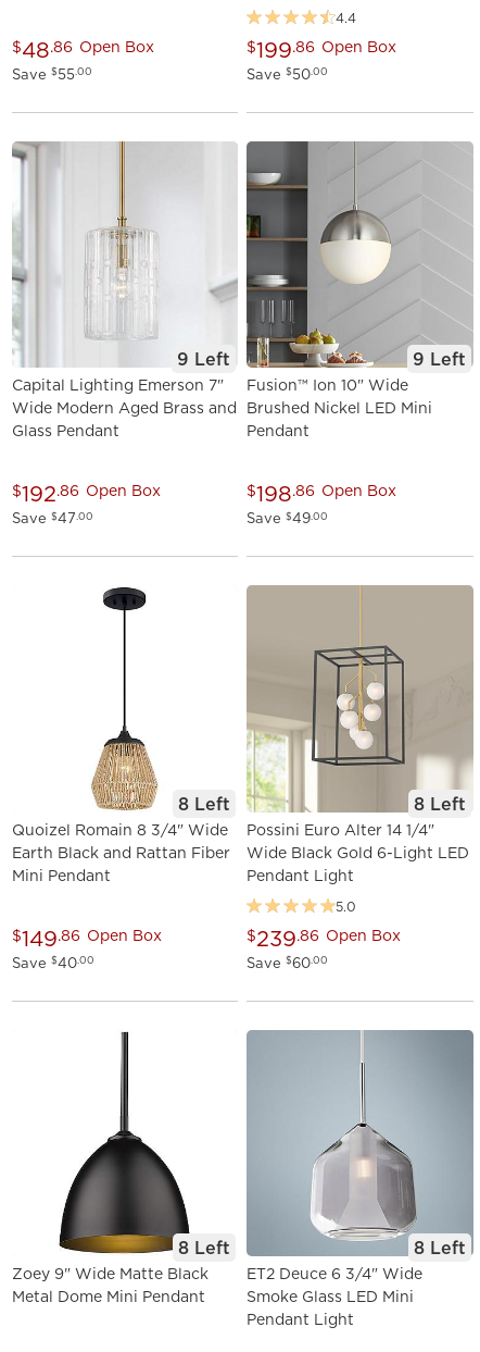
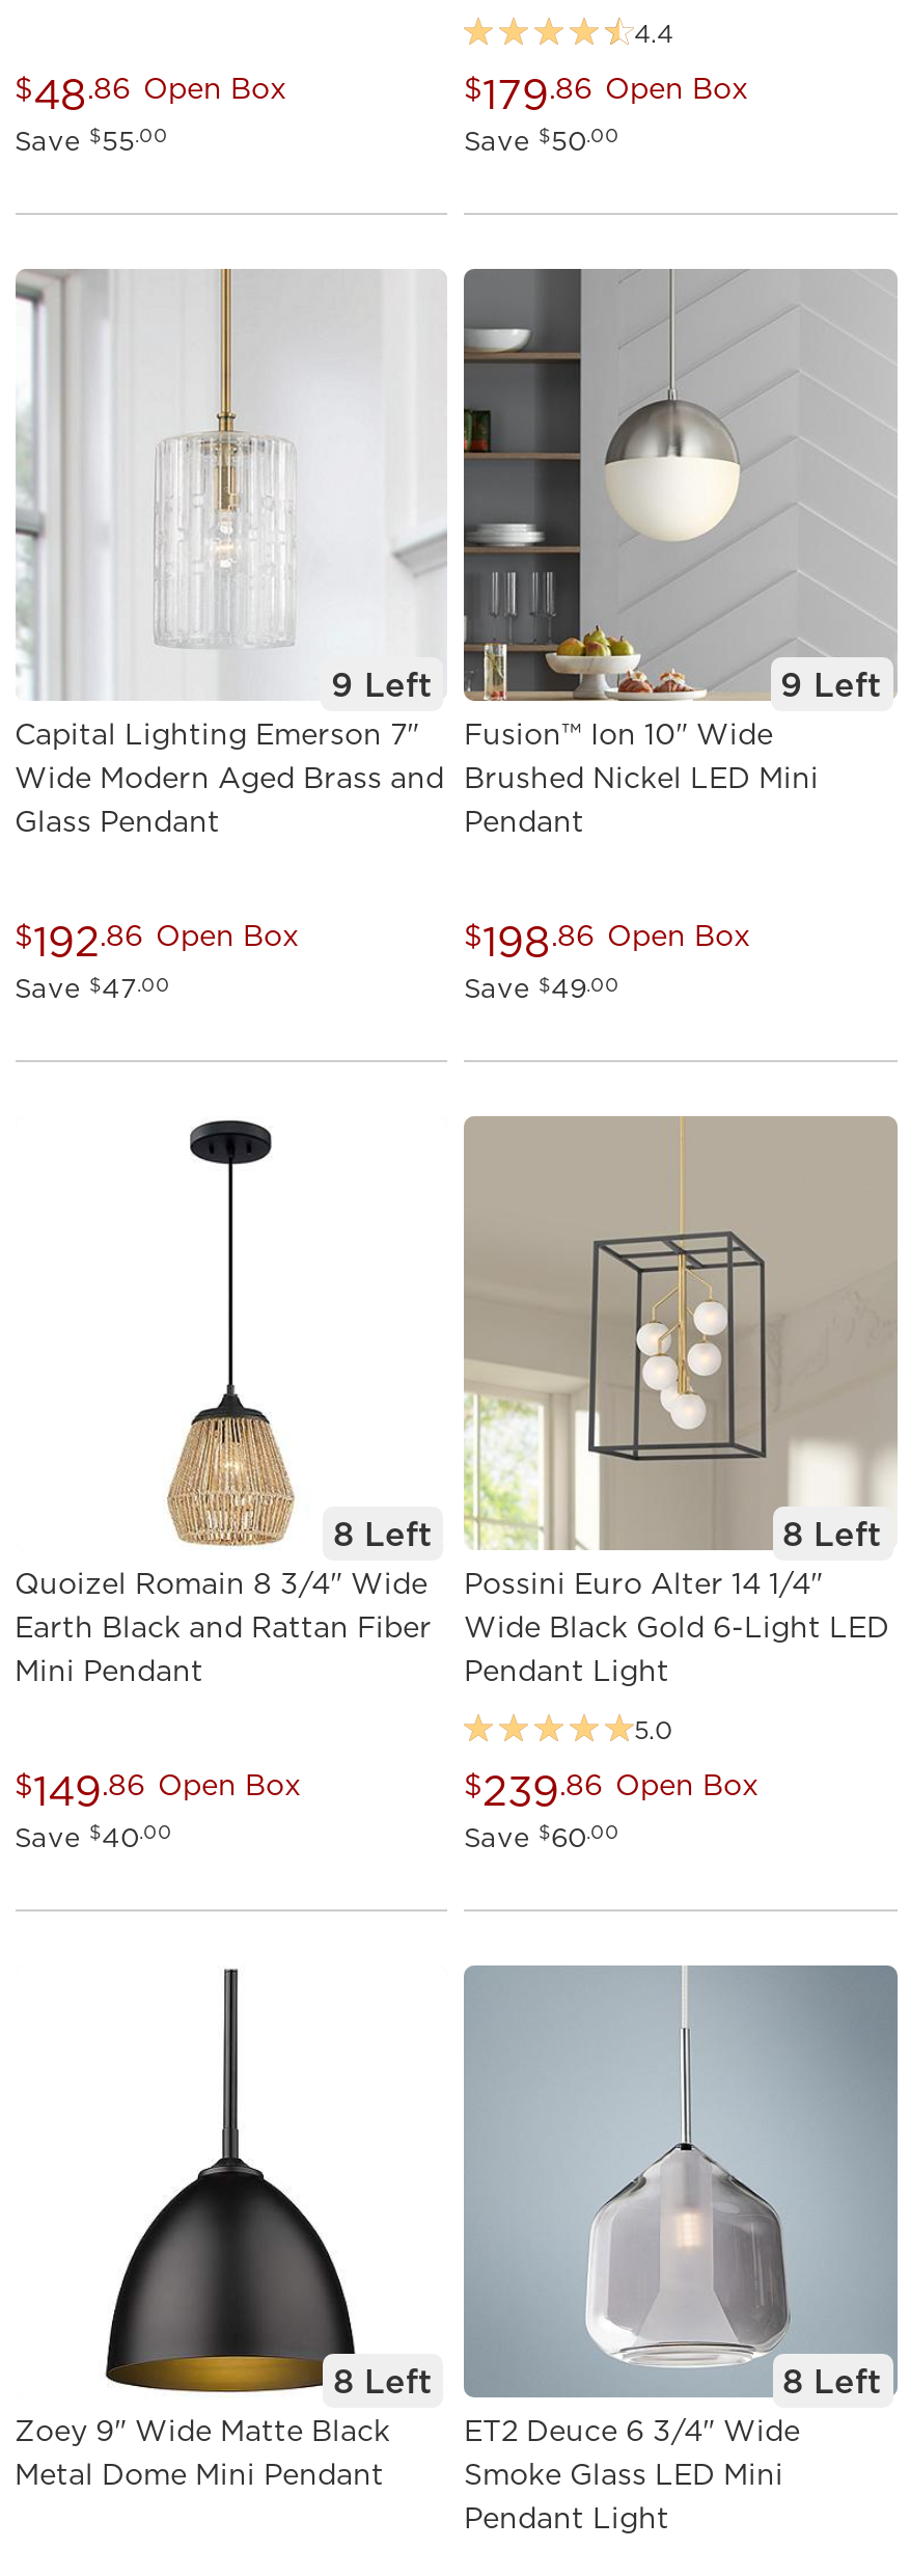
[247,34,396,65] $199.86 Open Box -> [464,64,748,123] $179.86 Open Box

